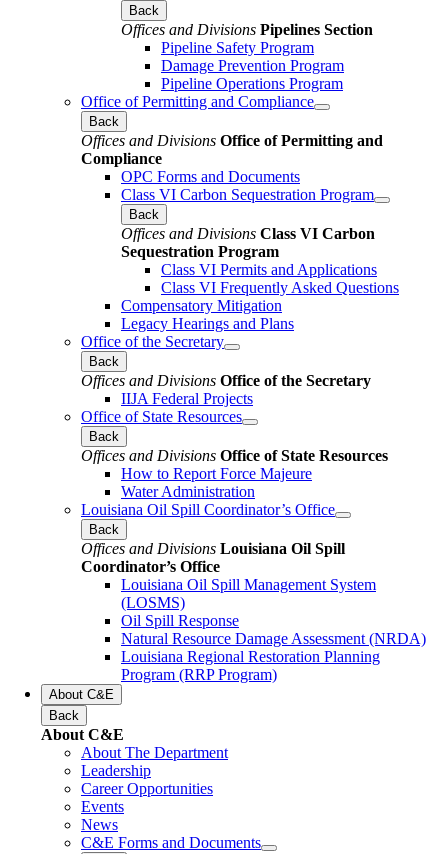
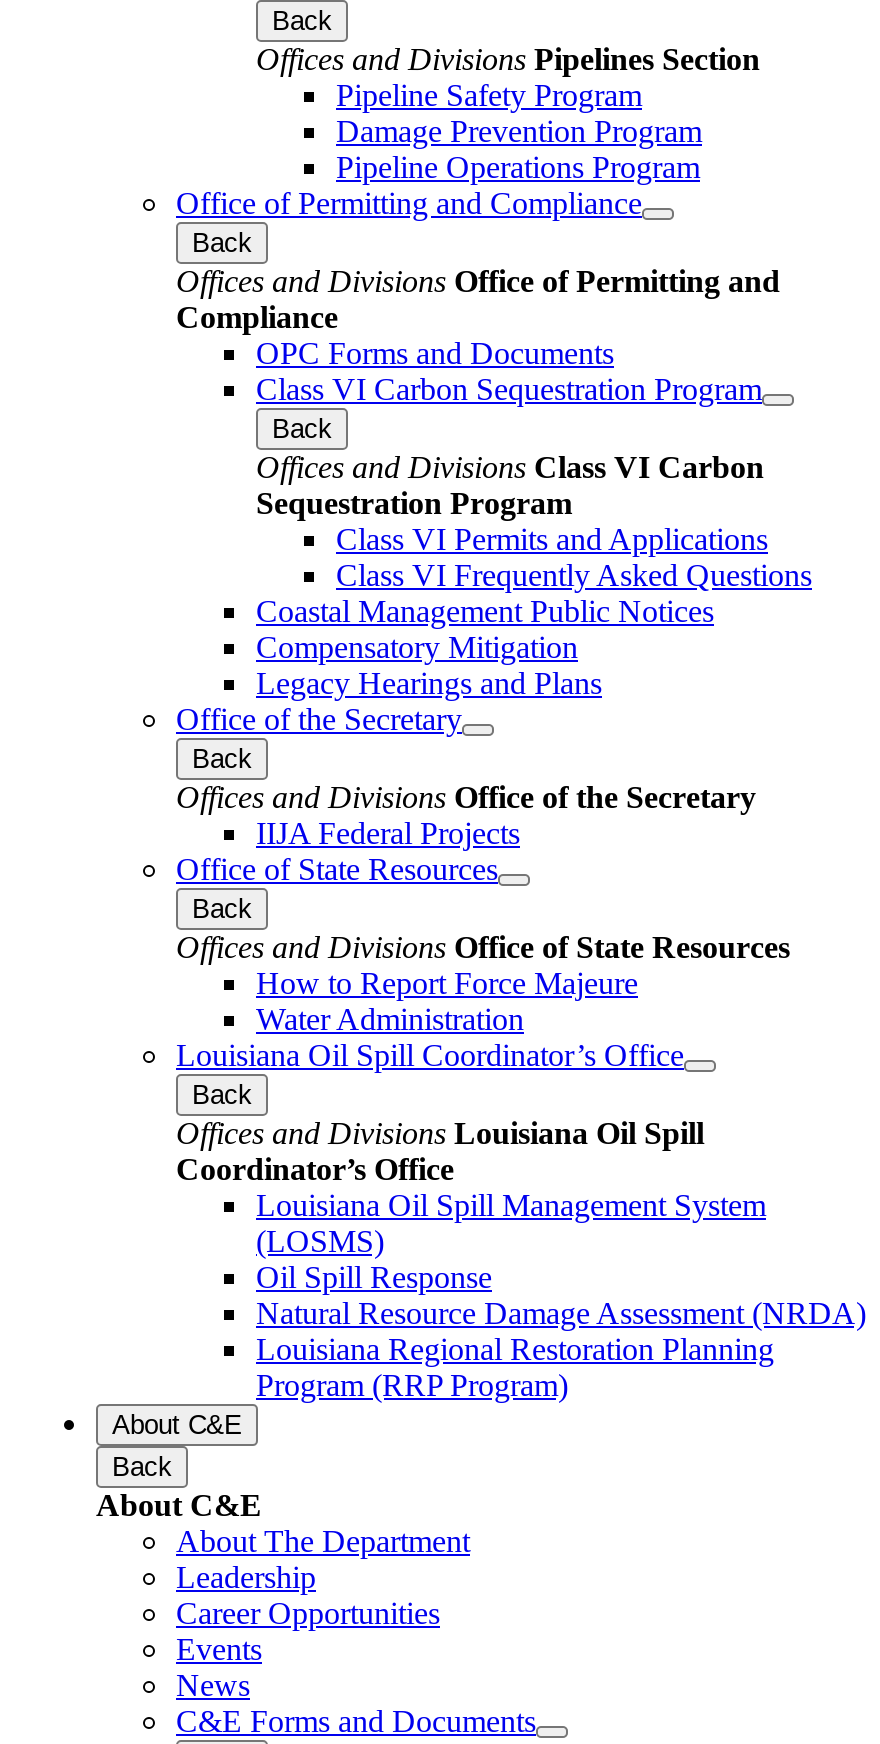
none -> [256,593,714,627] Coastal Management Public Notices

